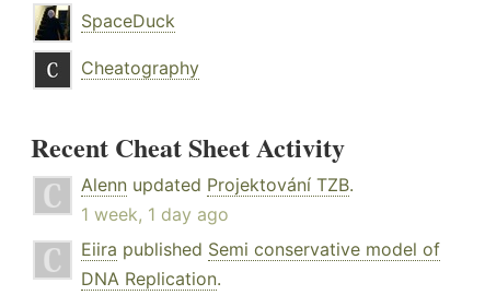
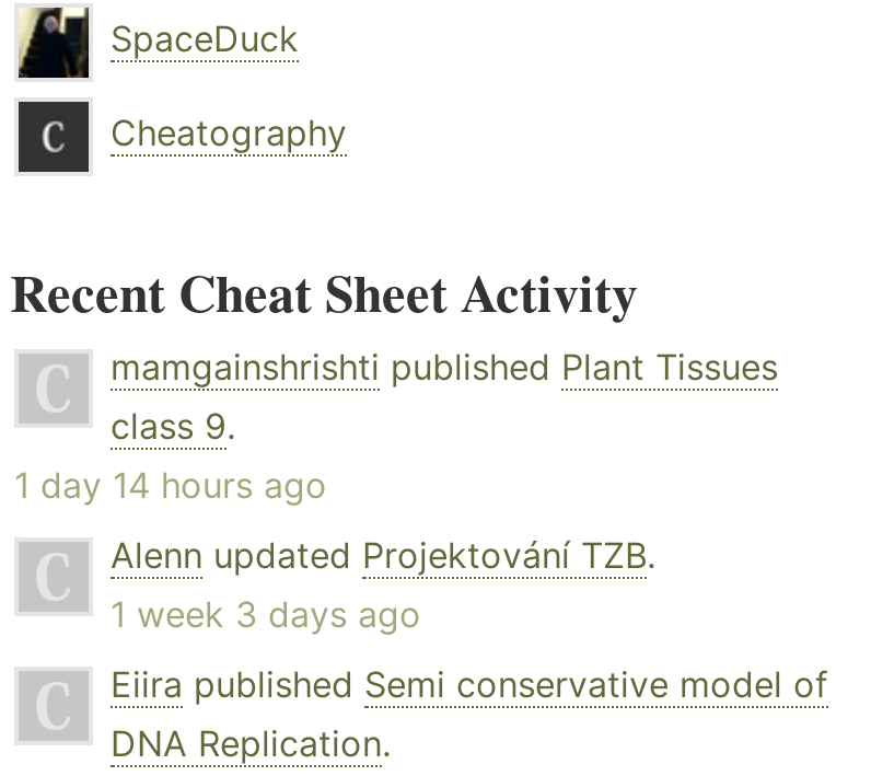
none -> [14,345,778,507] mamgainshrishti published Plant Tissues | class 9. | 1 day 14 hours ago
[81,203,229,225] 1 week, 1 day ago -> [111,592,421,636] 1 week 3 days ago

